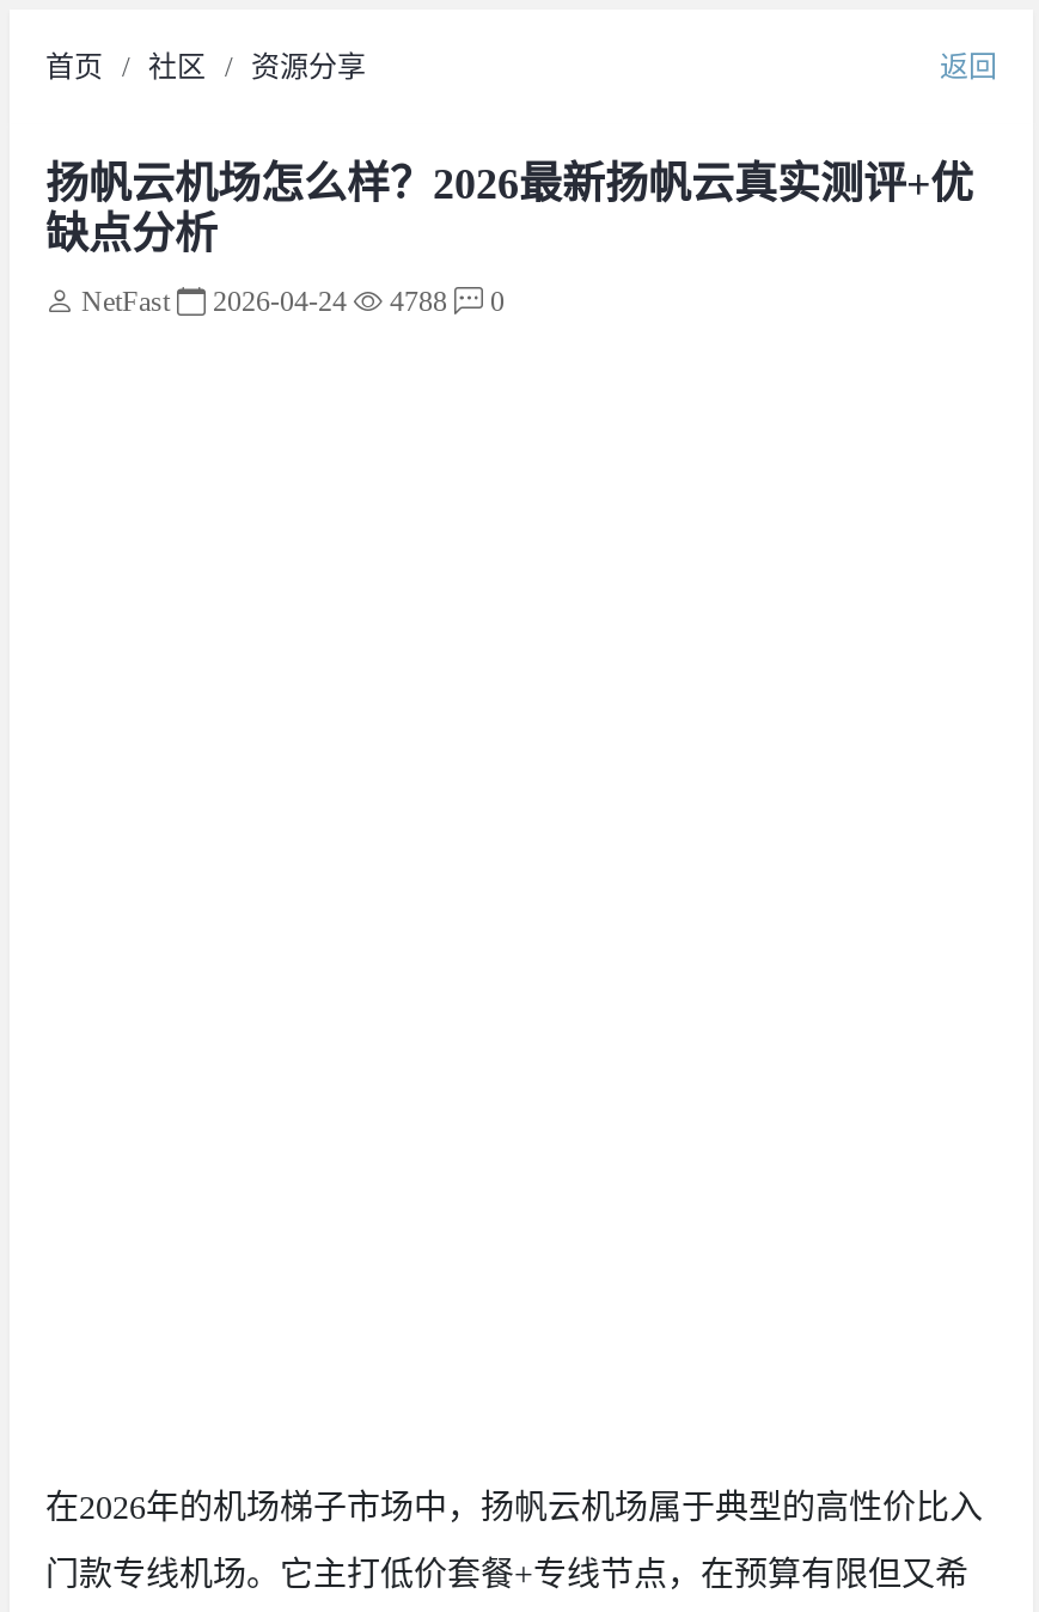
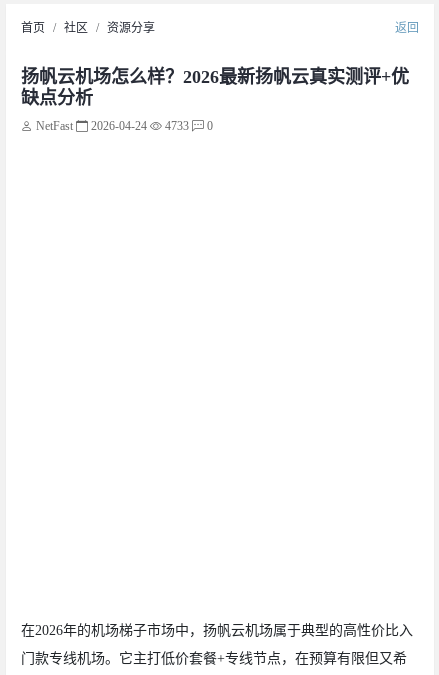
[383,285,454,318] 4788 -> [162,119,192,133] 4733

